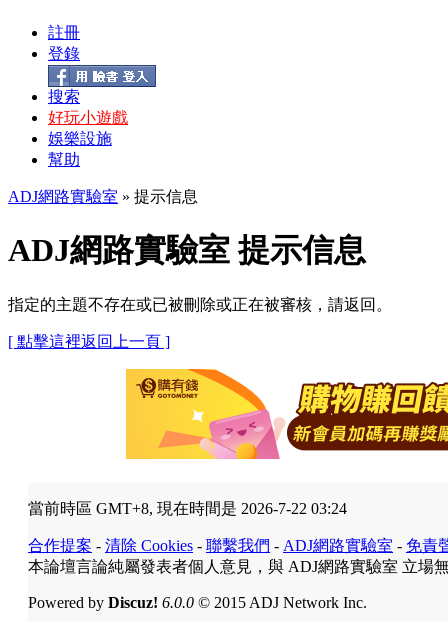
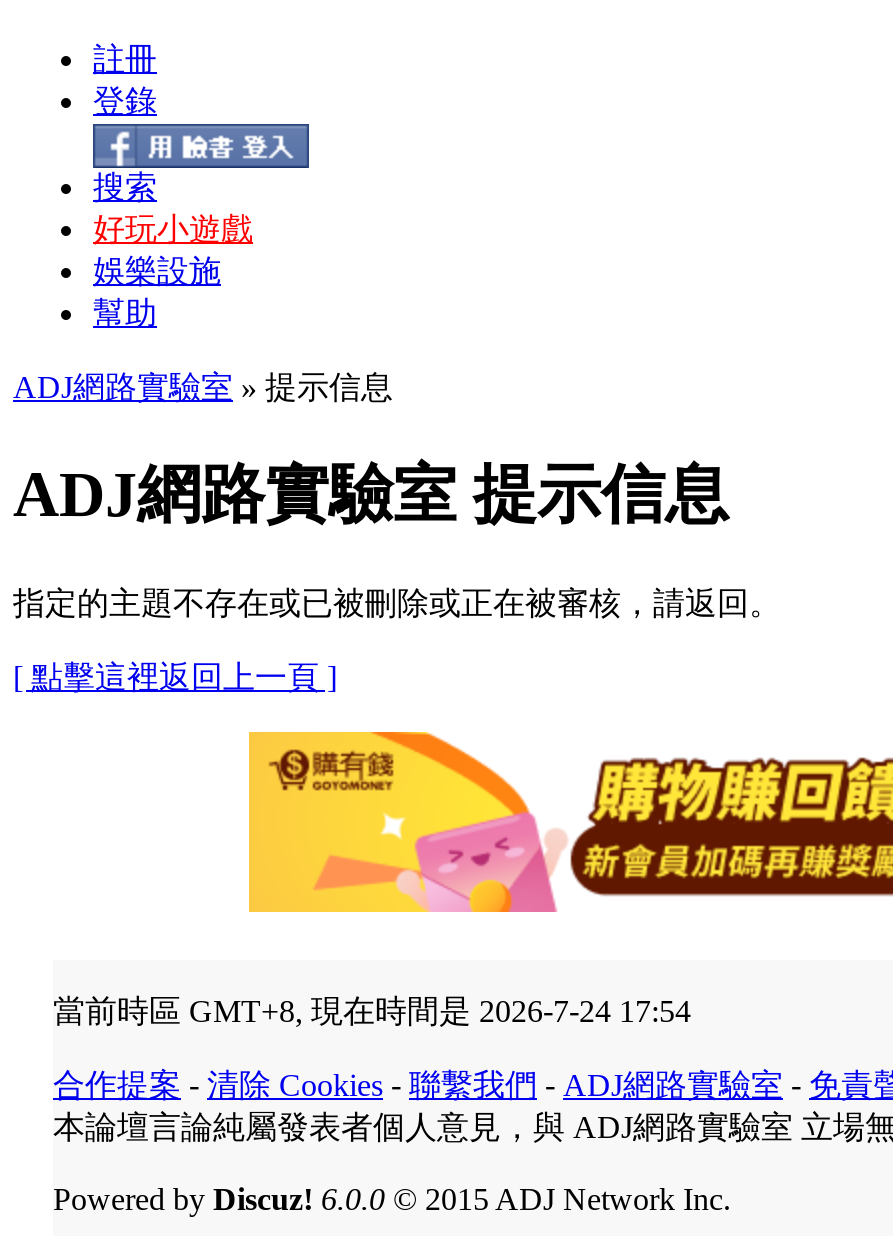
[28,500,347,517] 當前時區 GMT+8, 現在時間是 2026-7-22 03:24 -> [53,994,691,1028] 當前時區 GMT+8, 現在時間是 2026-7-24 17:54

